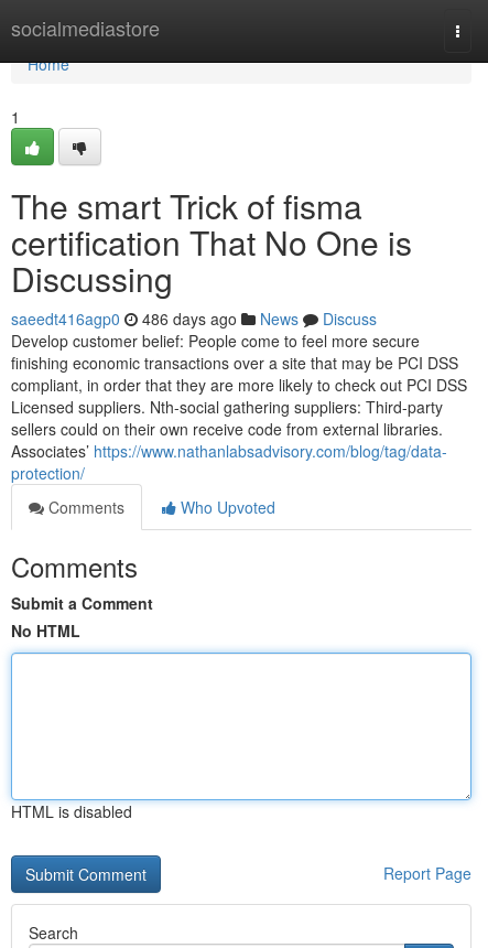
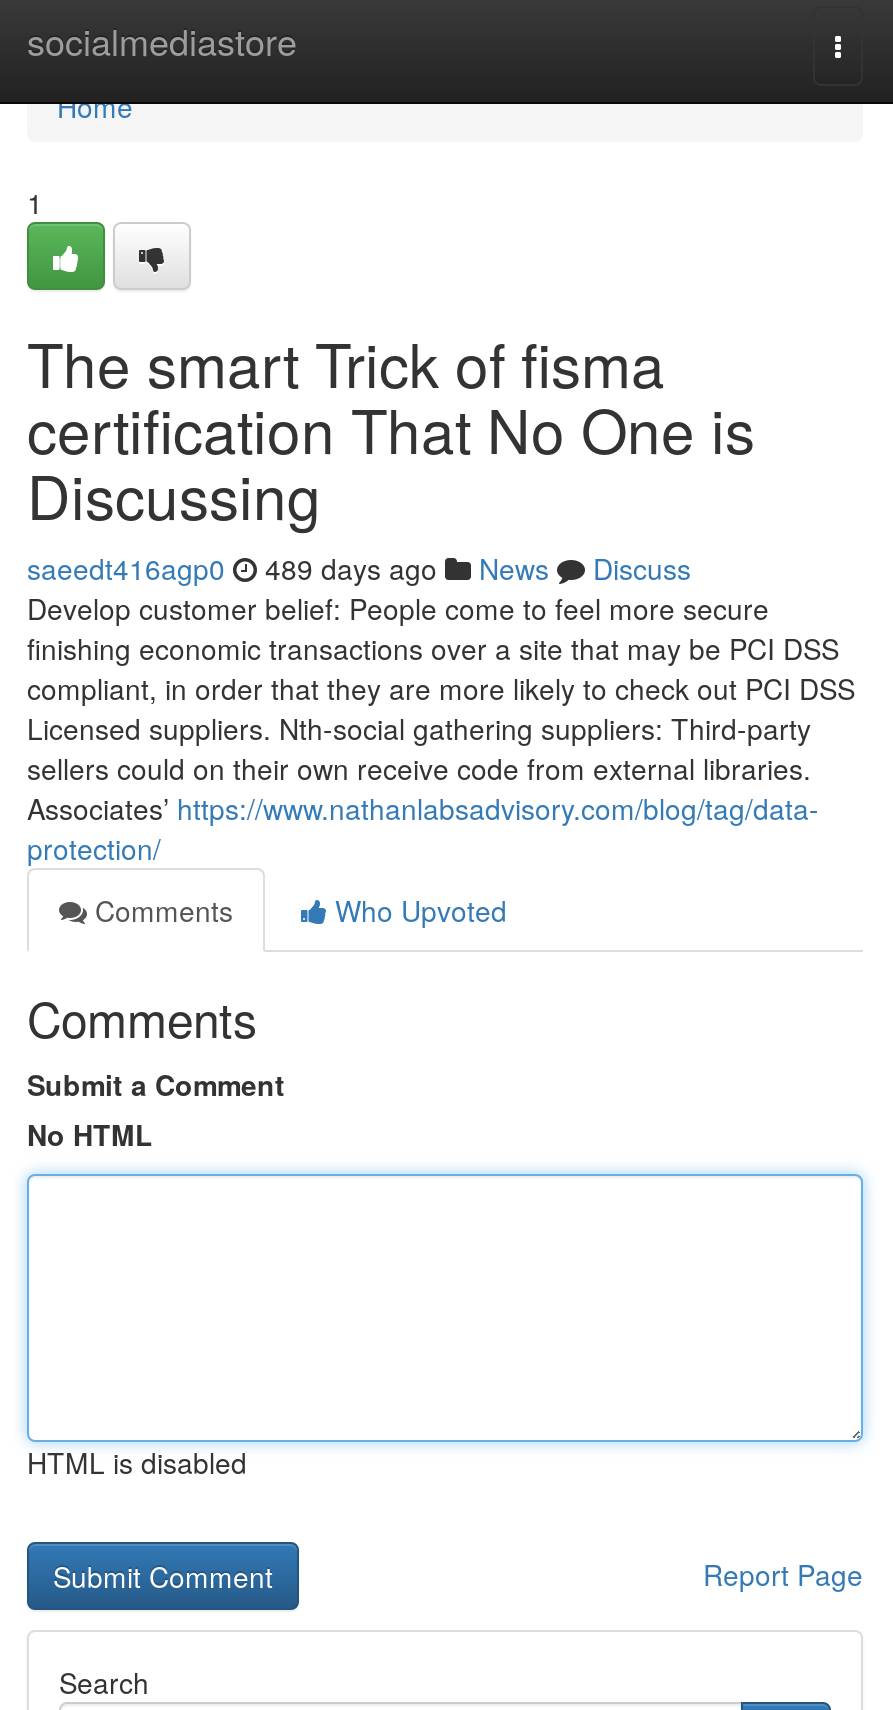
[11,308,377,330] saeedt416agp0 486 days ago News Discuss -> [27,548,691,588] saeedt416agp0 489 days ago News Discuss

